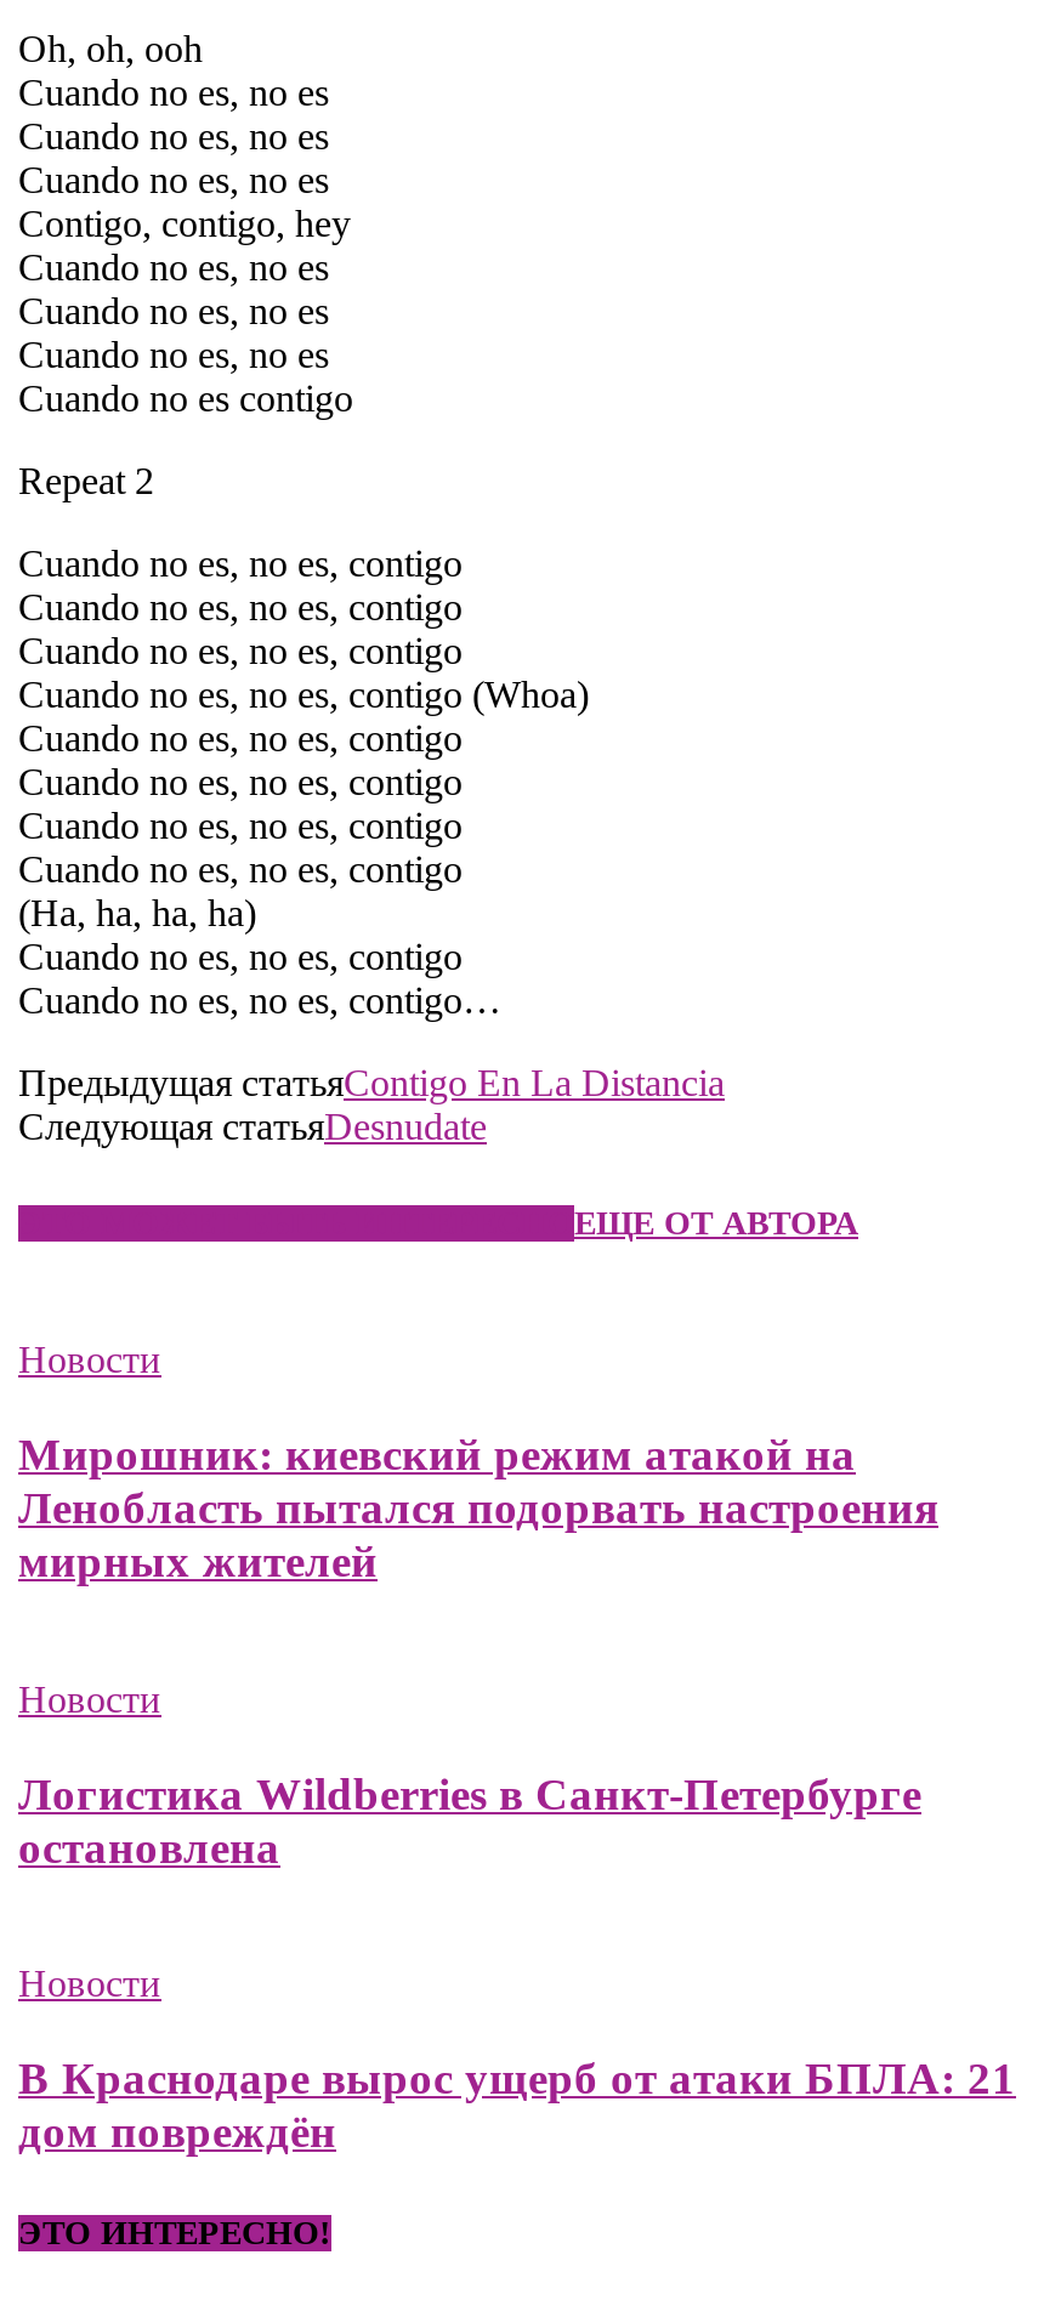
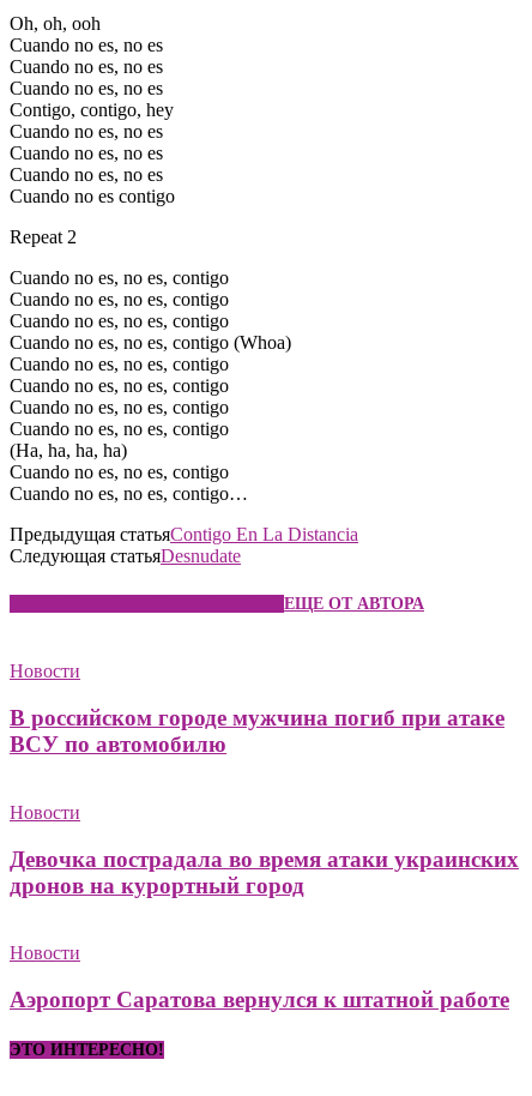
[18,1429,938,1587] Мирошник: киевский режим атакой на | Ленобласть пытался подорвать настроения | мирных жителей -> [10,705,504,757] В российском городе мужчина погиб при атаке | ВСУ по автомобилю
[18,1767,921,1872] Логистика Wildberries в Санкт-Петербурге | остановлена -> [10,846,519,898] Девочка пострадала во время атаки украинских | дронов на курортный город
[18,2052,1016,2156] В Краснодаре вырос ущерб от атаки БПЛА: 21 | дом повреждён -> [10,987,509,1012] Аэропорт Саратова вернулся к штатной работе

